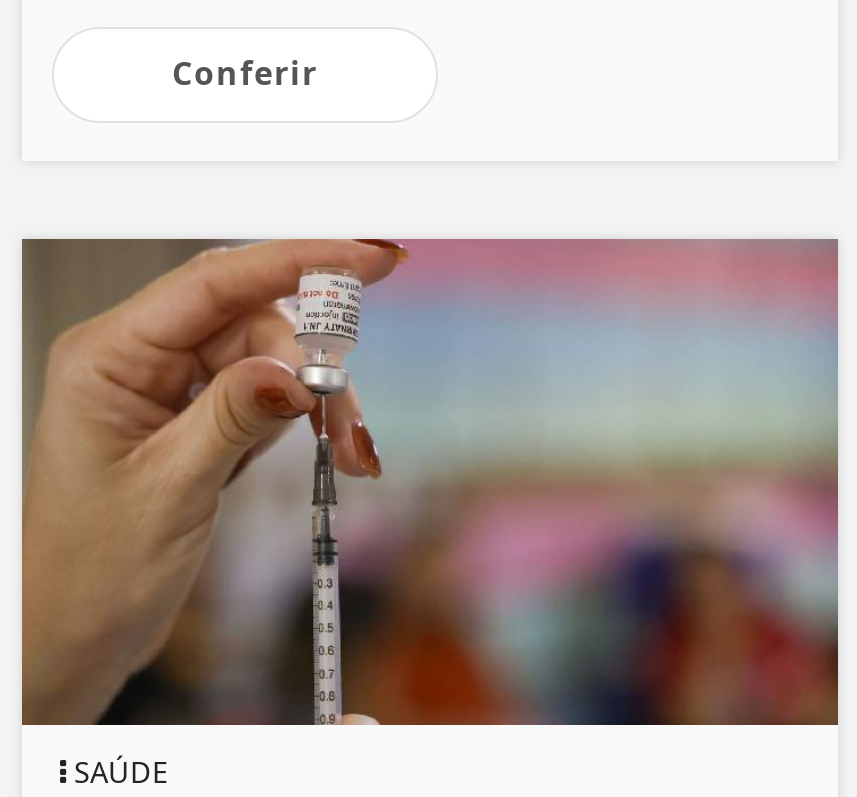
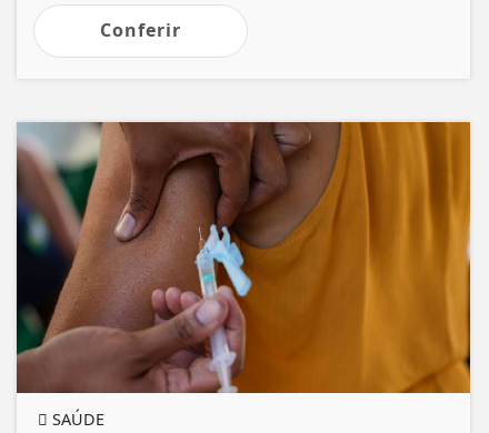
[20,237,840,727] [image] -> [16,121,471,394] [image]

